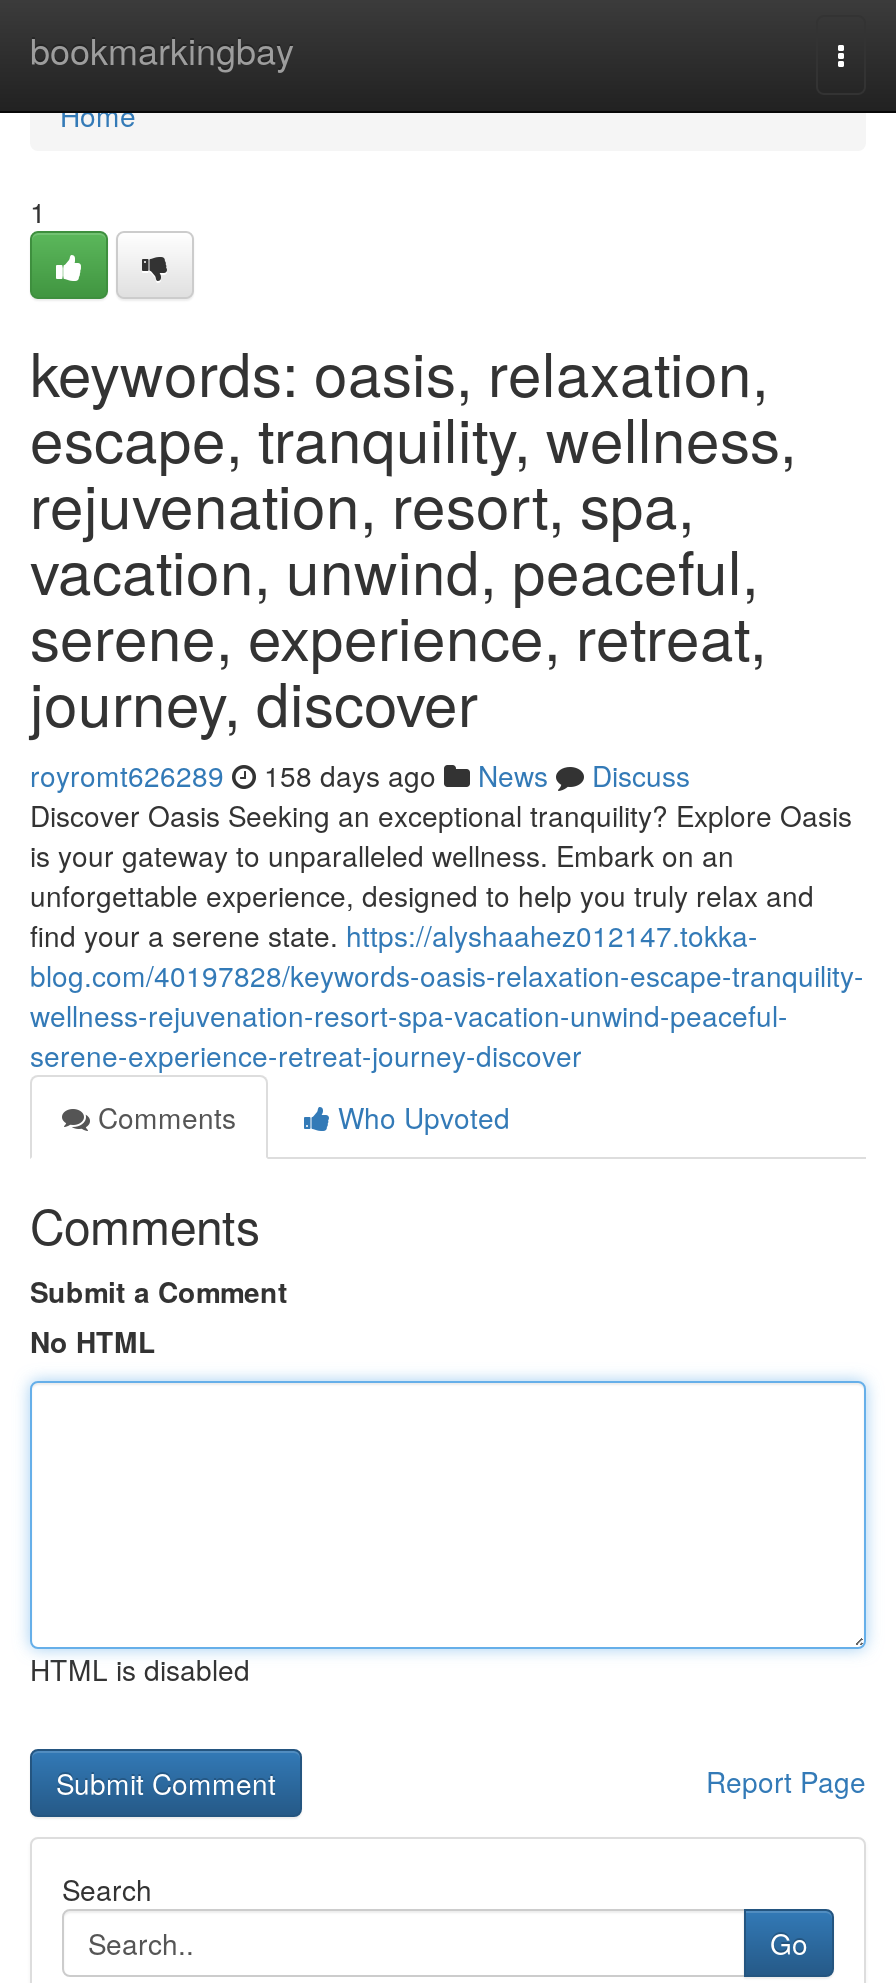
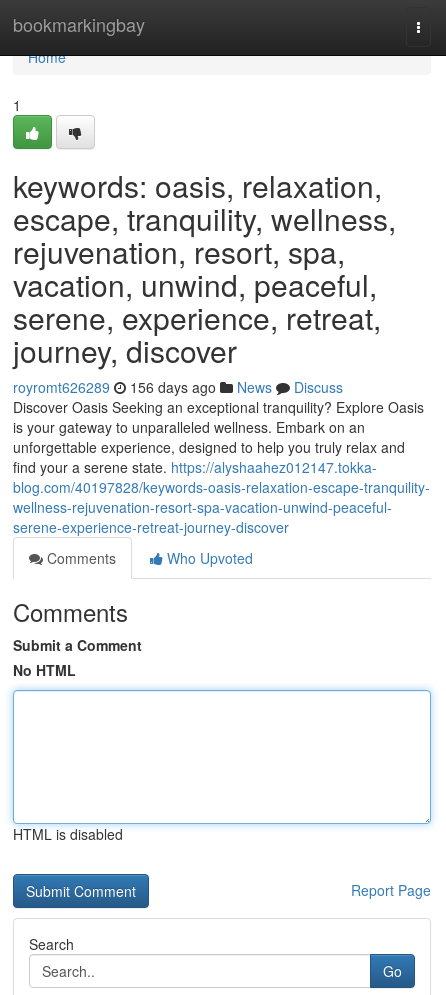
[30,755,690,795] royromt626289 158 days ago News Discuss -> [13,377,343,397] royromt626289 156 days ago News Discuss

